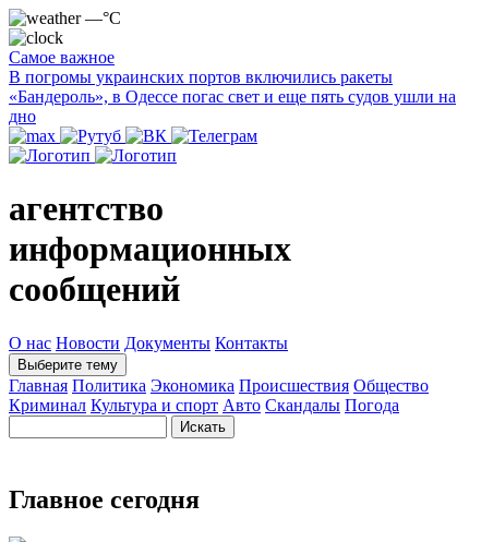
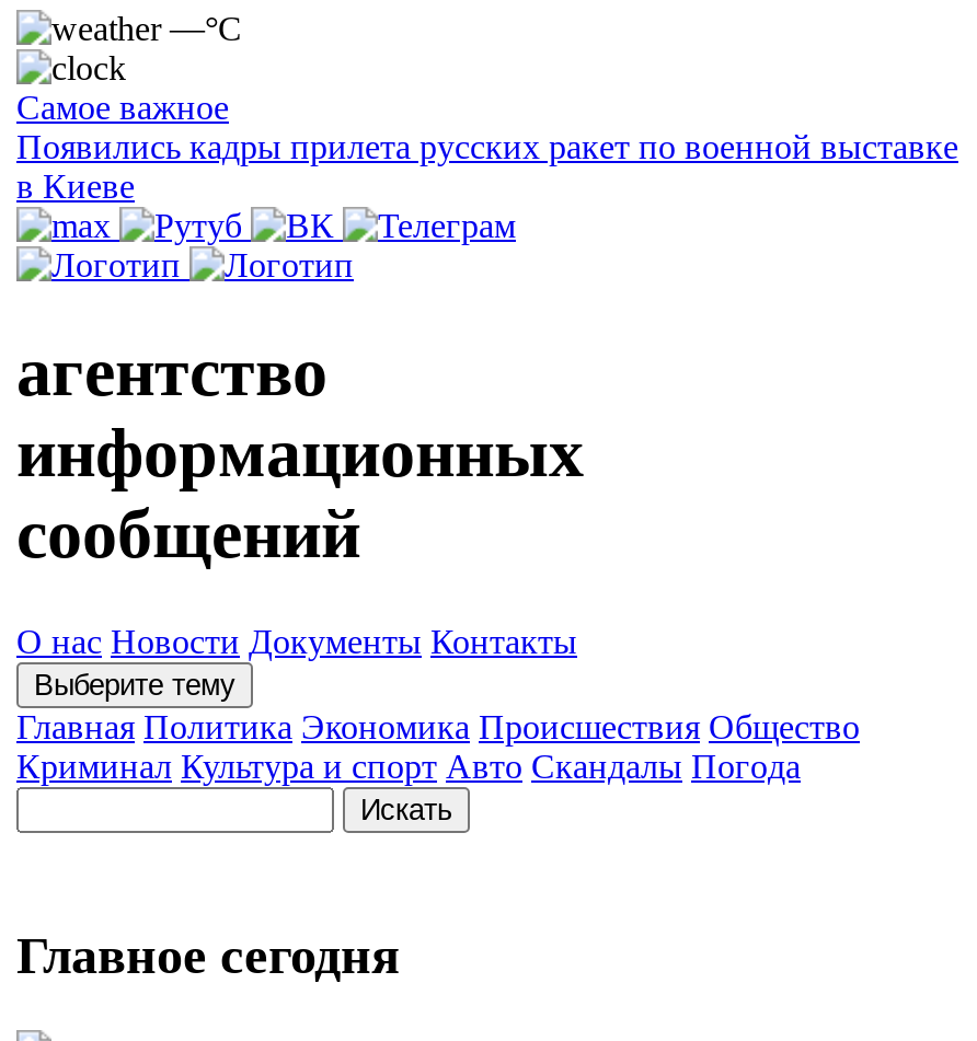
[9,68,456,125] В погромы украинских портов включились ракеты | «Бандероль», в Одессе погас свет и еще пять судов ушли на | дно -> [16,128,958,205] Появились кадры прилета русских ракет по военной выставке | в Киеве

